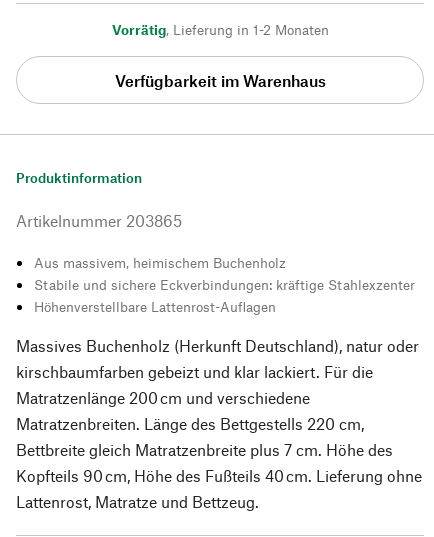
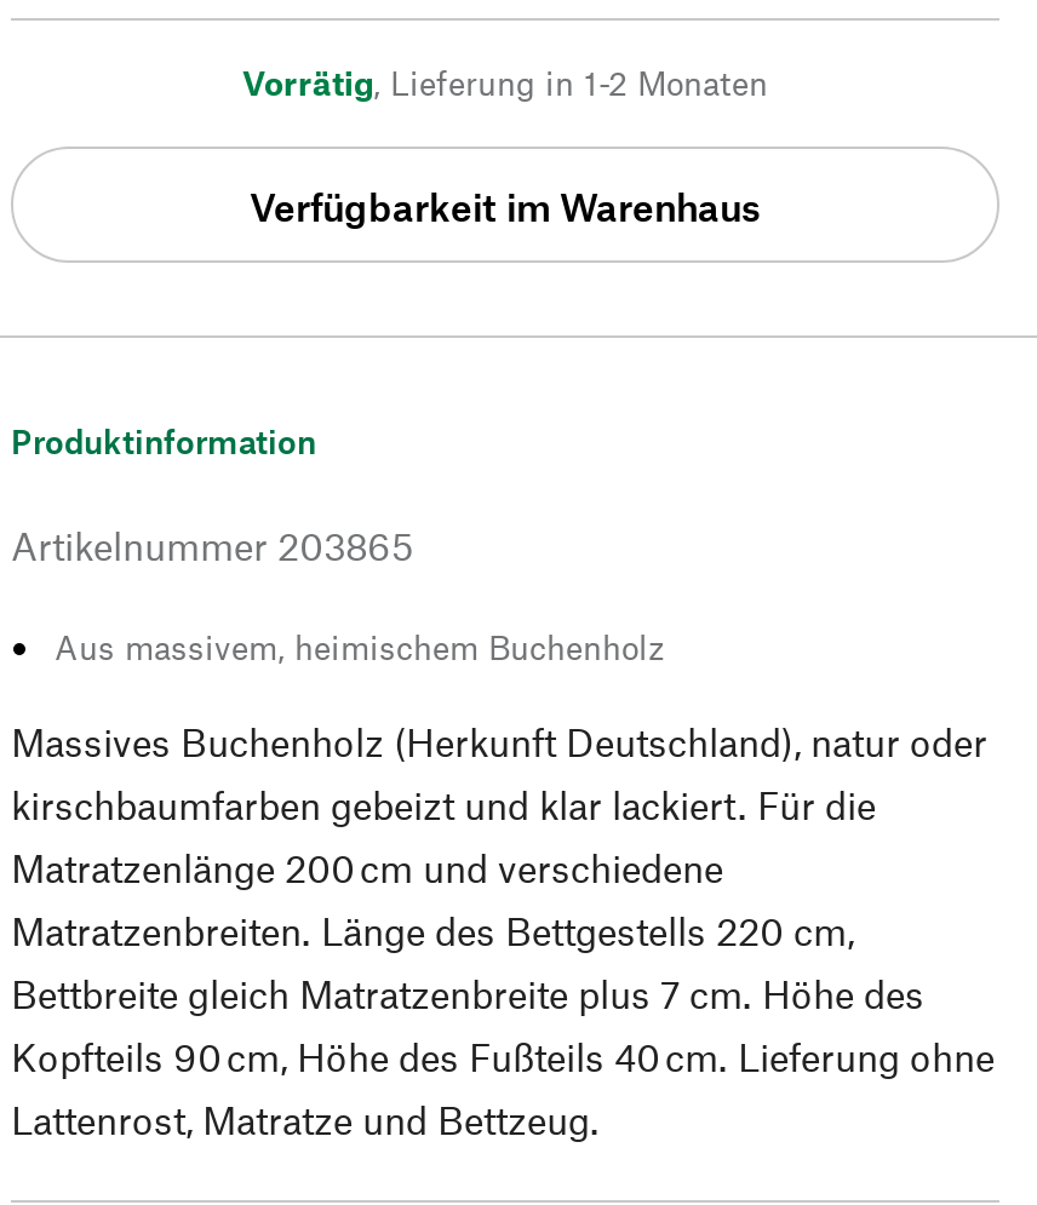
[34,276,415,315] Stabile und sichere Eckverbindungen: kräftige Stahlexzenter | Höhenverstellbare Lattenrost-Auflagen -> none

